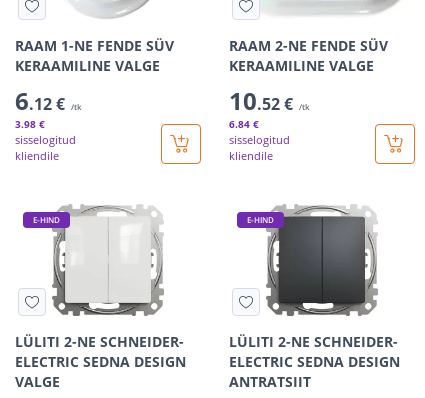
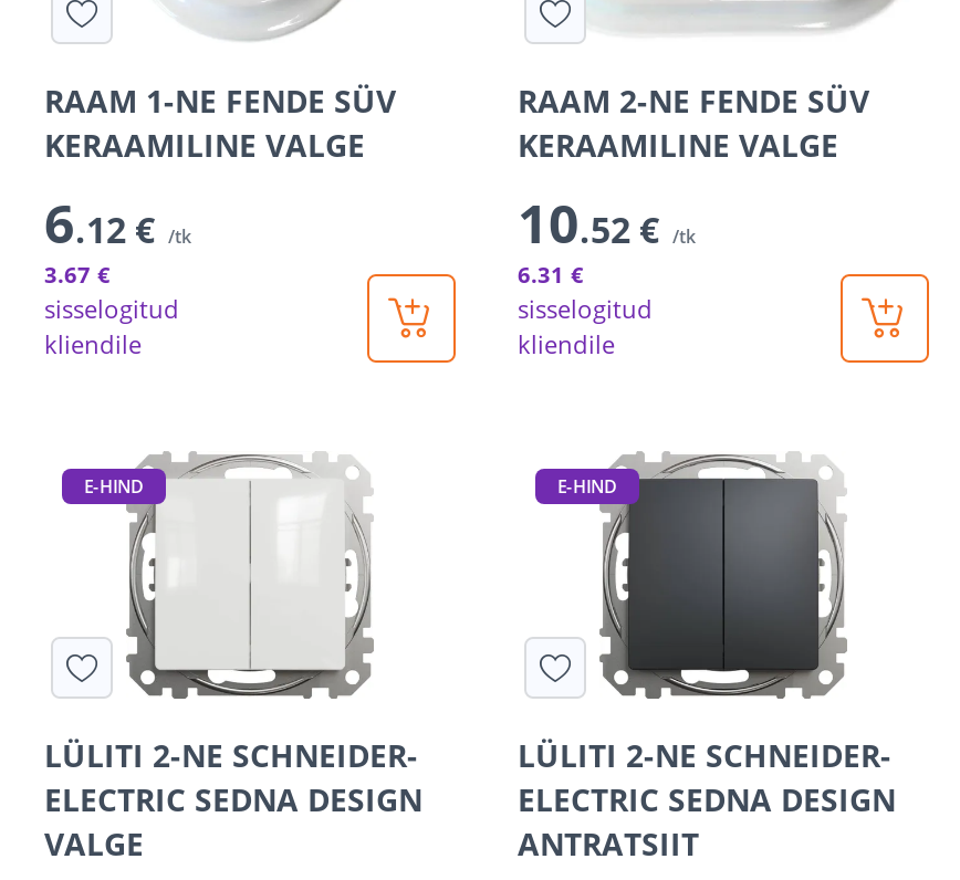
[15,117,45,131] 3.98 € -> [44,259,111,290] 3.67 €
[229,117,259,131] 6.84 € -> [518,259,584,290] 6.31 €

